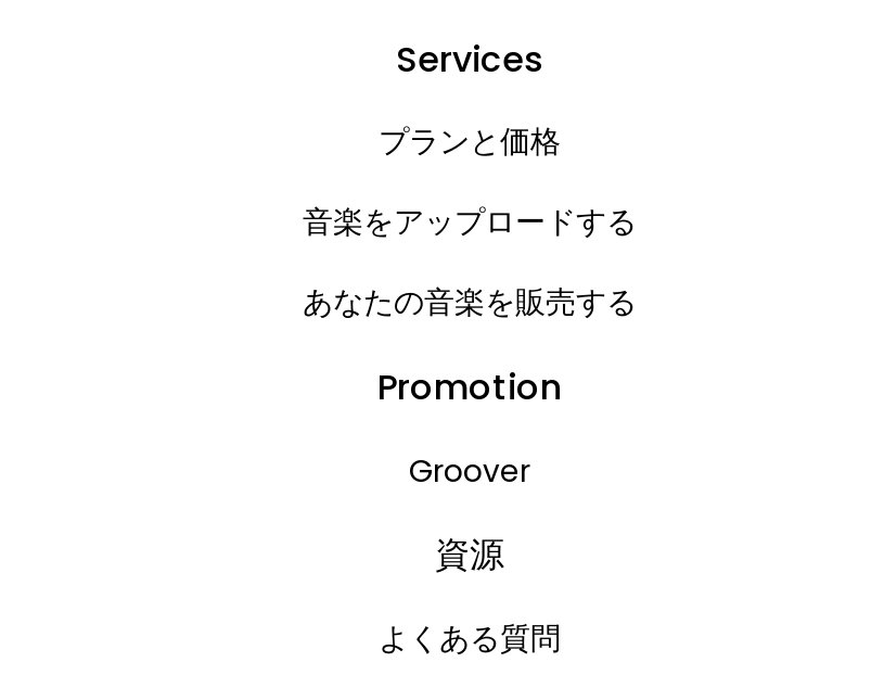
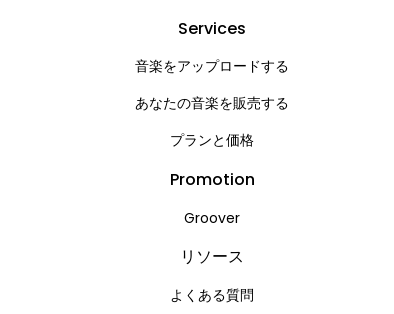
moved [379,120,561,164] -> [170,130,254,150]: プランと価格
moved [303,200,637,323] -> [135,56,289,113]: 音楽をアップロードする | あなたの音楽を販売する
[435,530,504,580] 資源 -> [180,245,244,268] リソース

